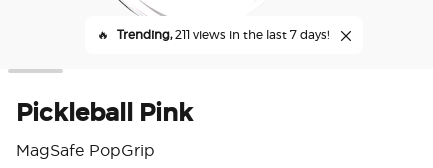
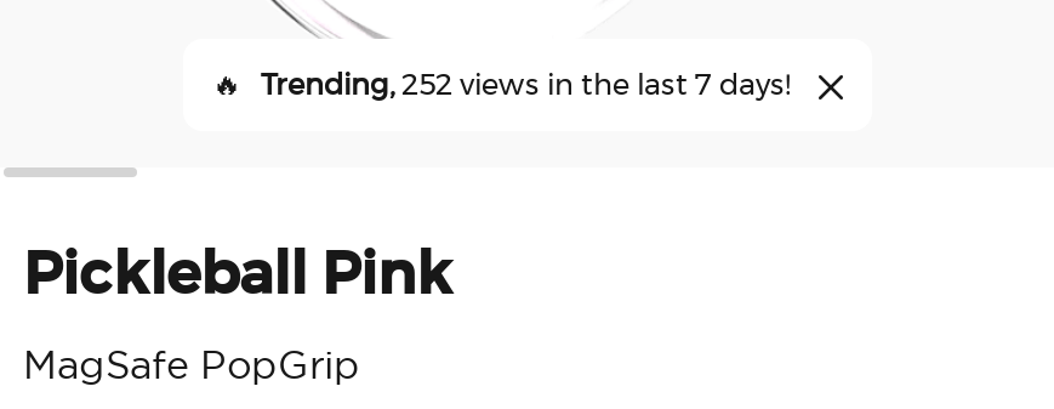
[117,29,329,41] Trending, 211 views in the last 7 days! -> [261,70,790,100] Trending, 252 views in the last 7 days!

